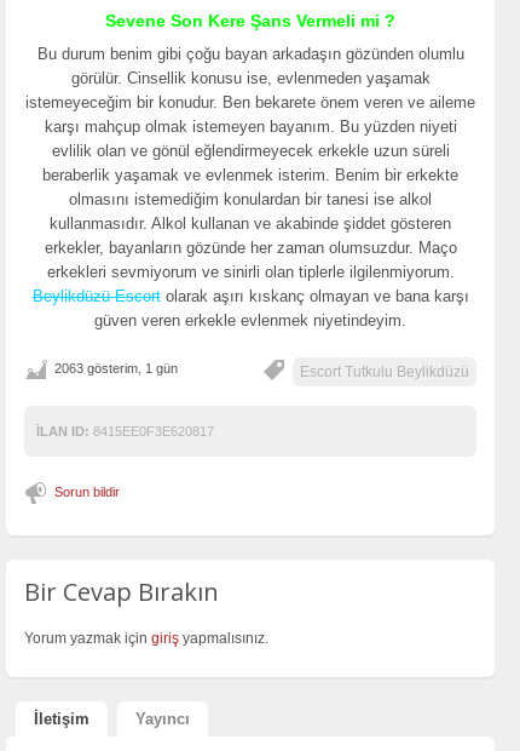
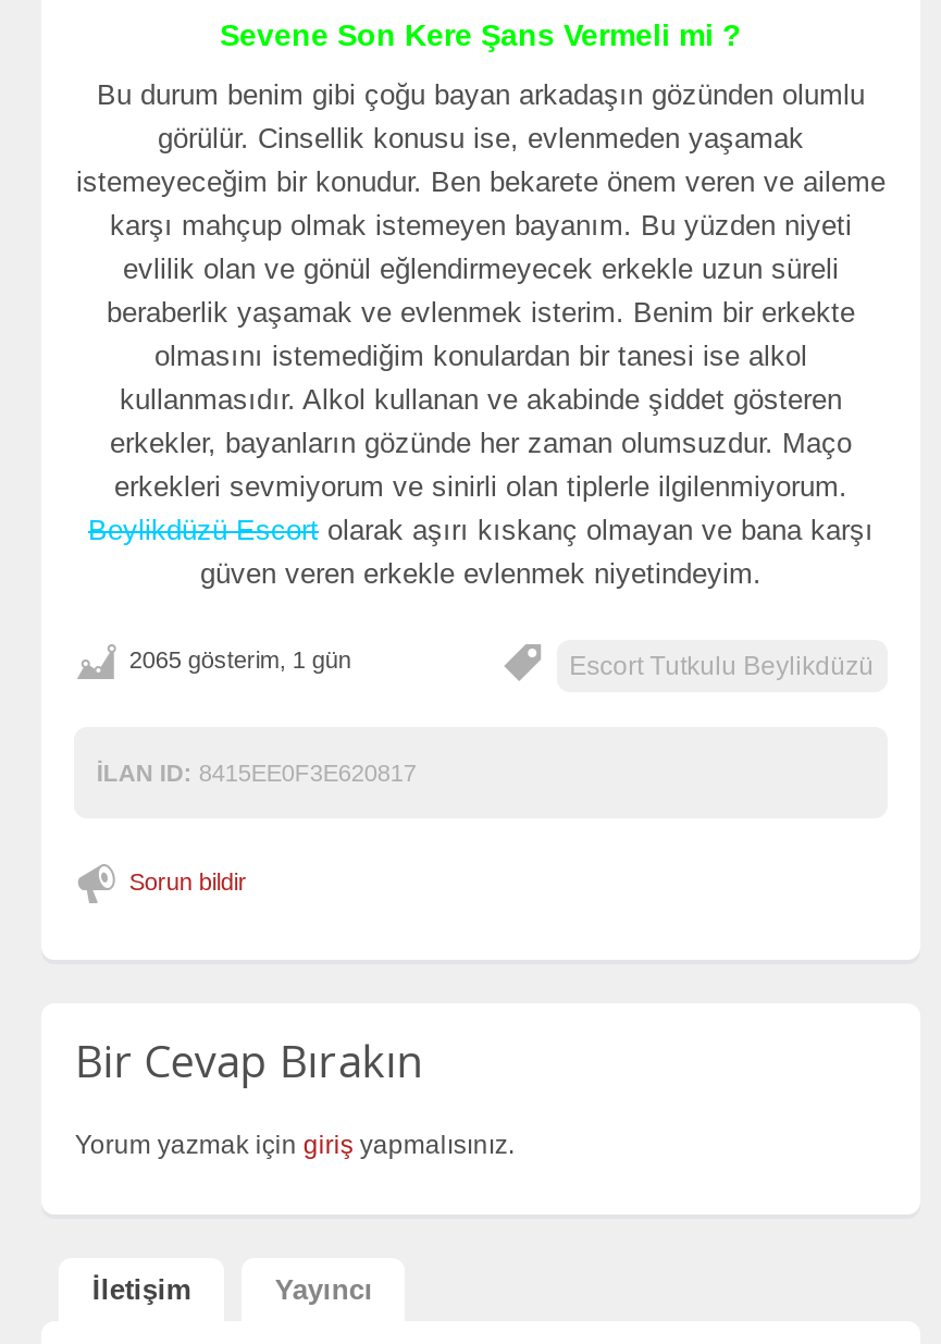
[55,361,178,375] 2063 gösterim, 1 gün -> [129,646,351,673] 2065 gösterim, 1 gün

